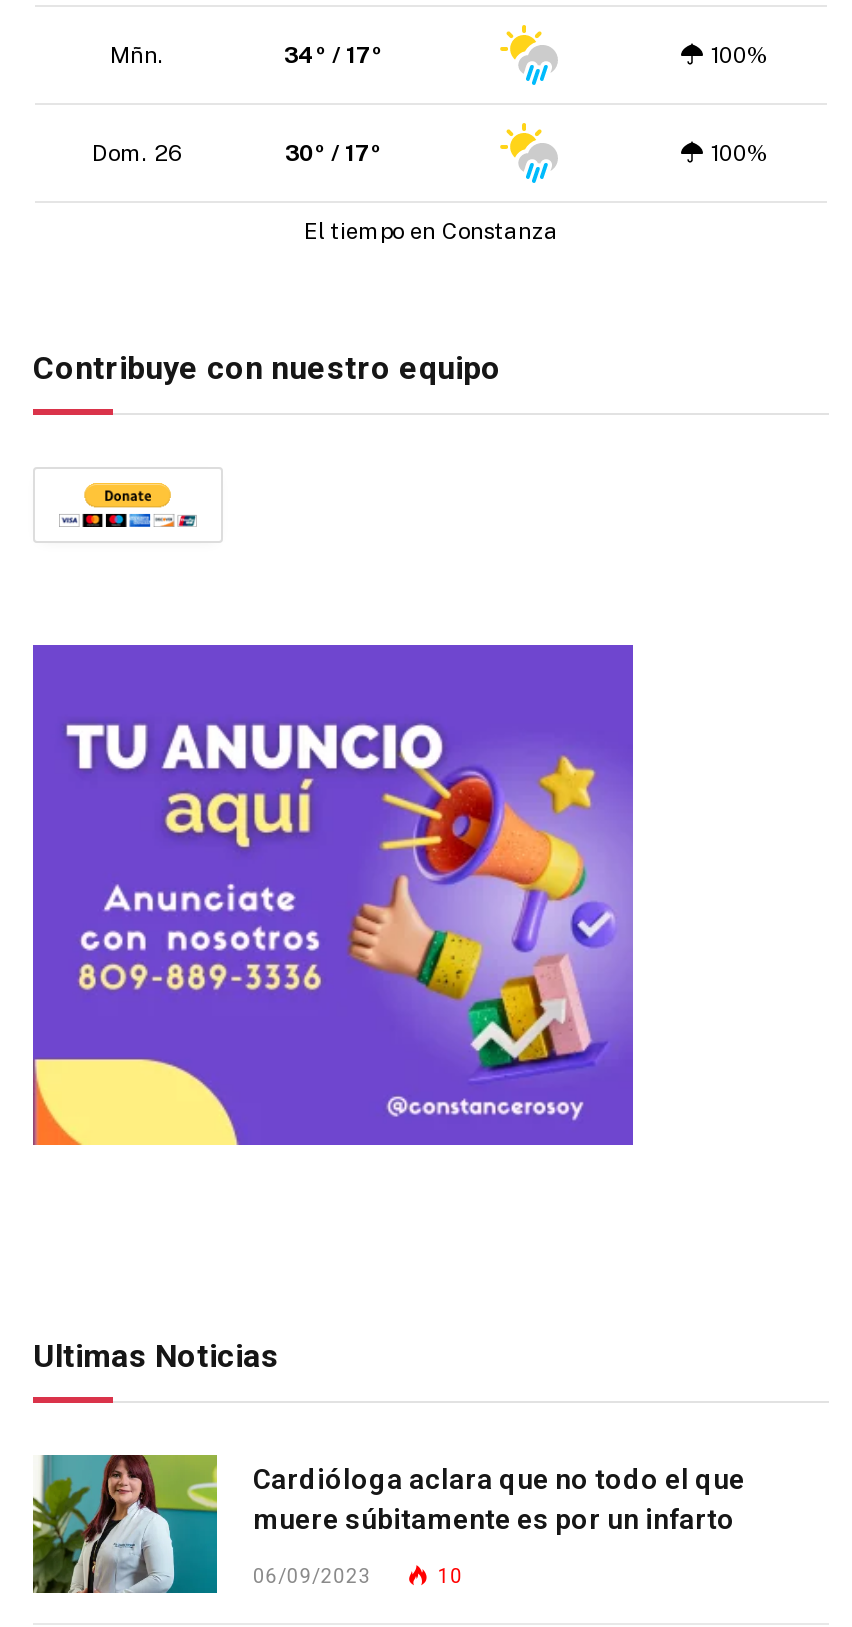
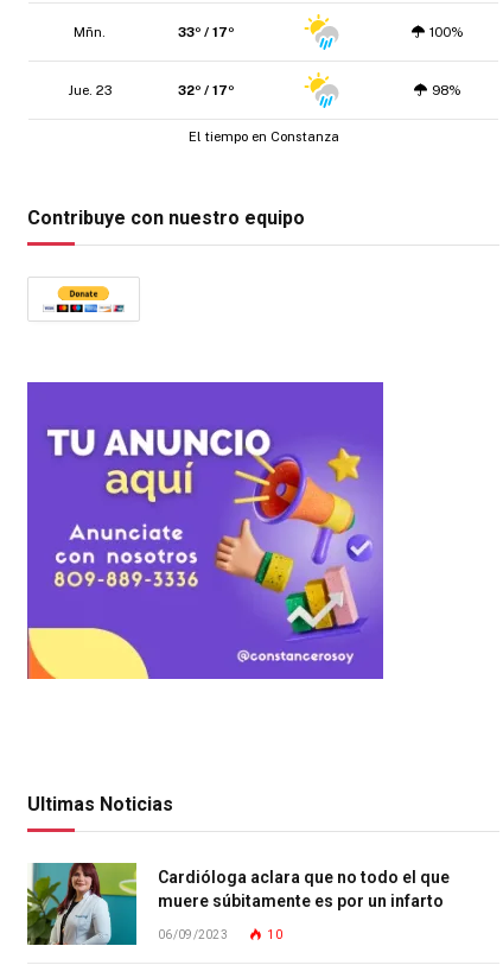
[284,41,382,69] 34º / 17º -> [177,24,233,40] 33º / 17º
[92,139,769,167] Dom. 26 | 30º / 17º | 100% -> [67,82,461,99] Jue. 23 | 32º / 17º | 98%

